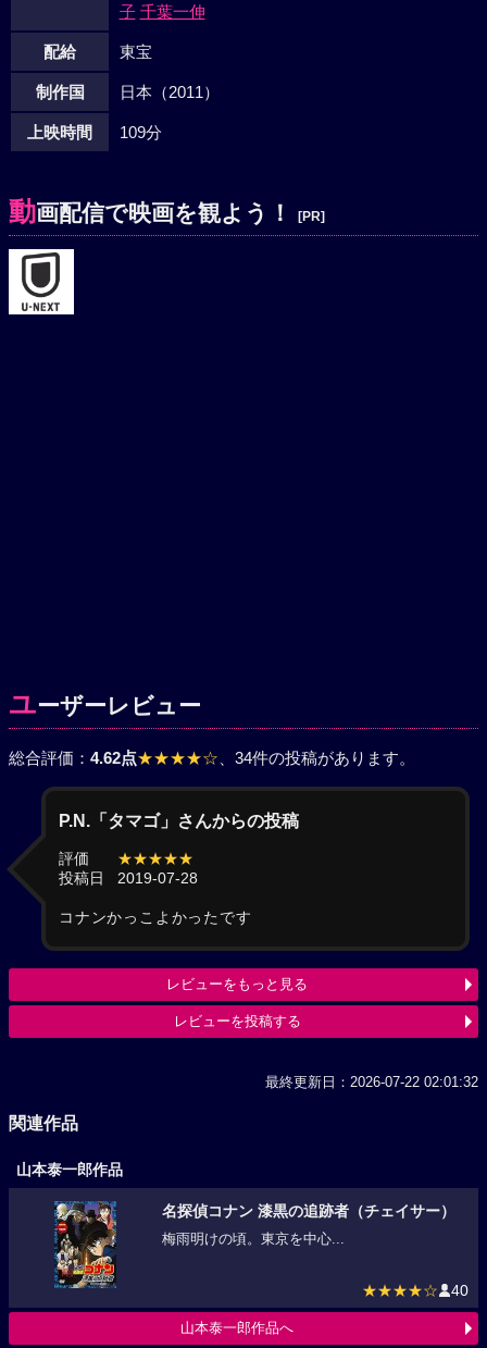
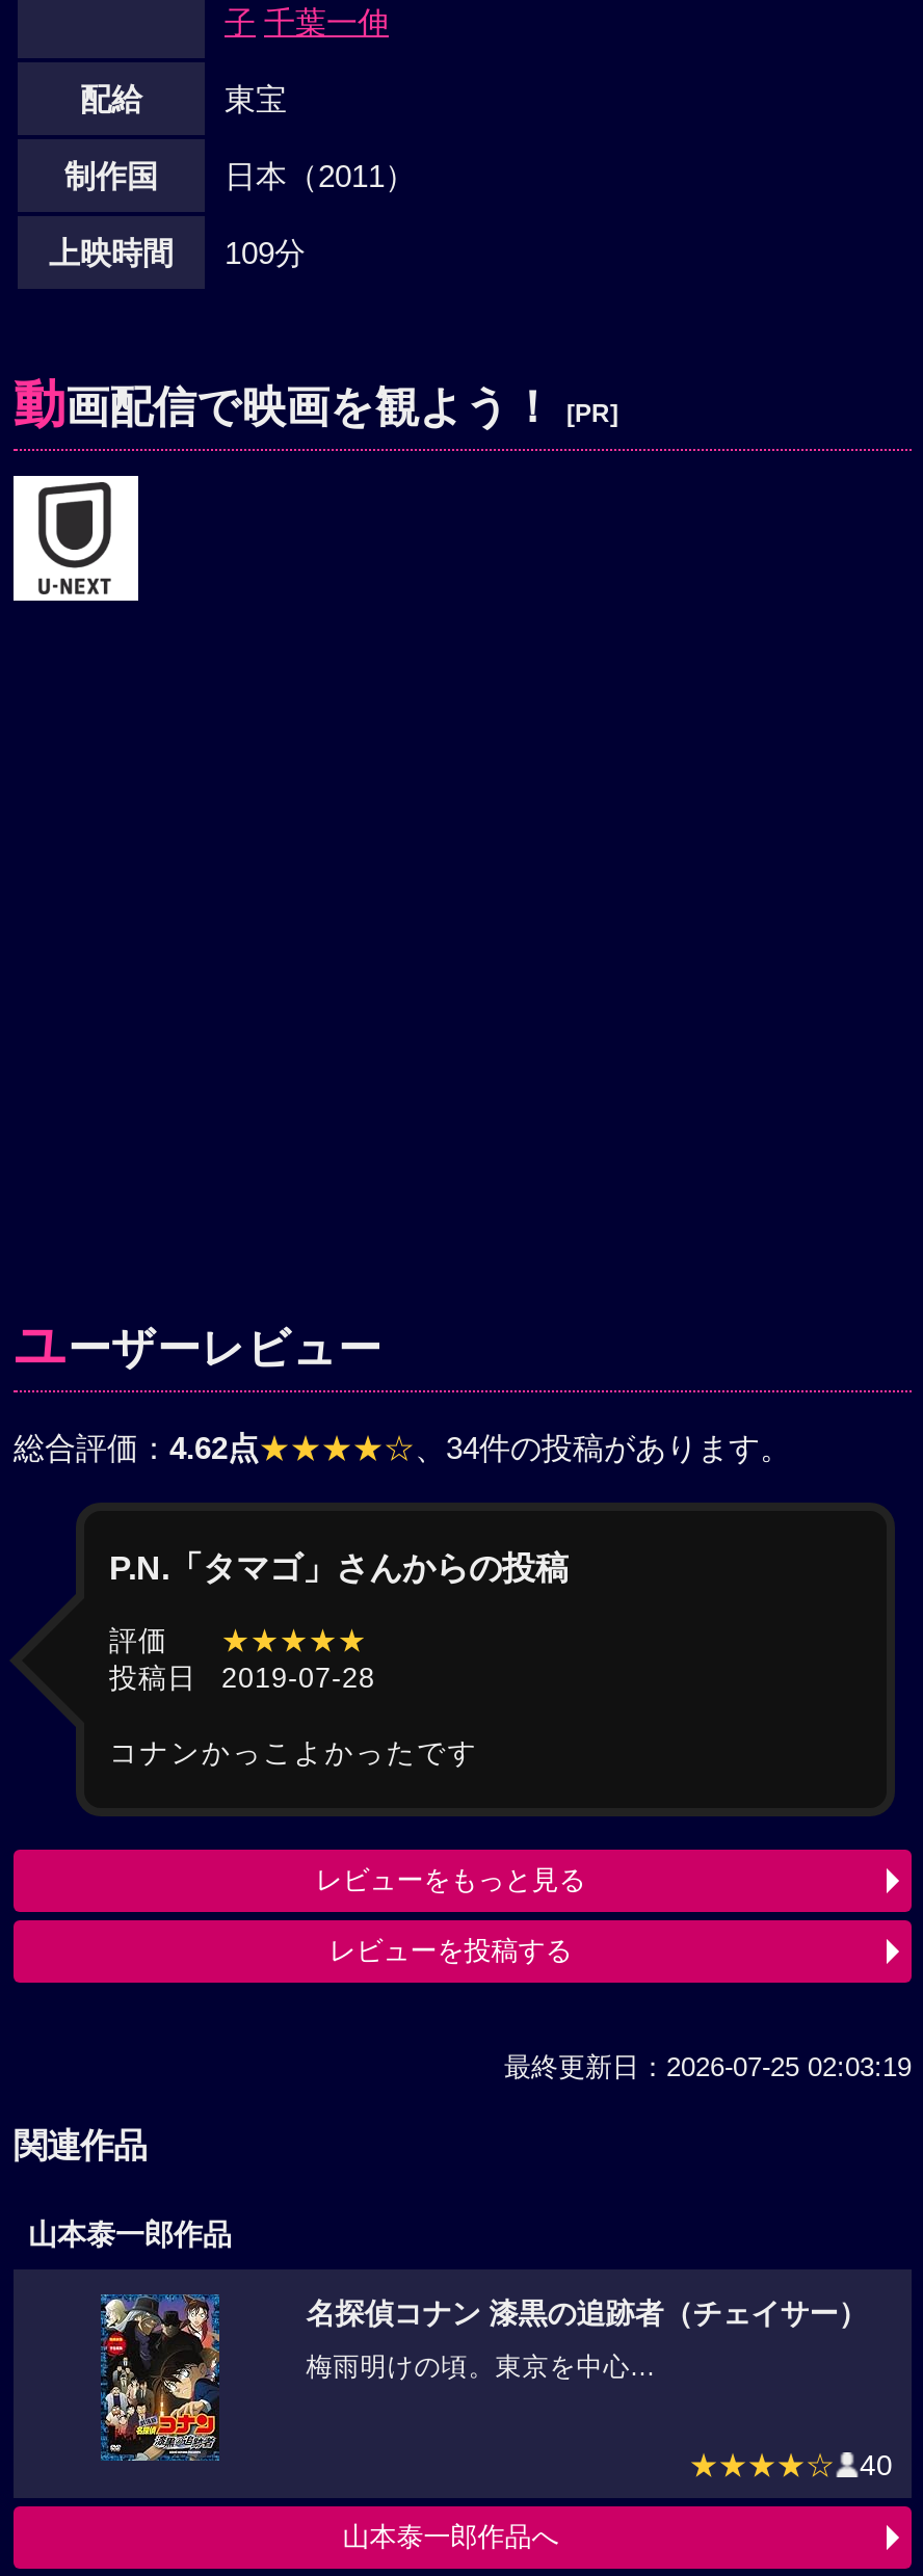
[265,1074,478,1090] 最終更新日：2026-07-22 02:01:32 -> [504,2052,912,2083] 最終更新日：2026-07-25 02:03:19

